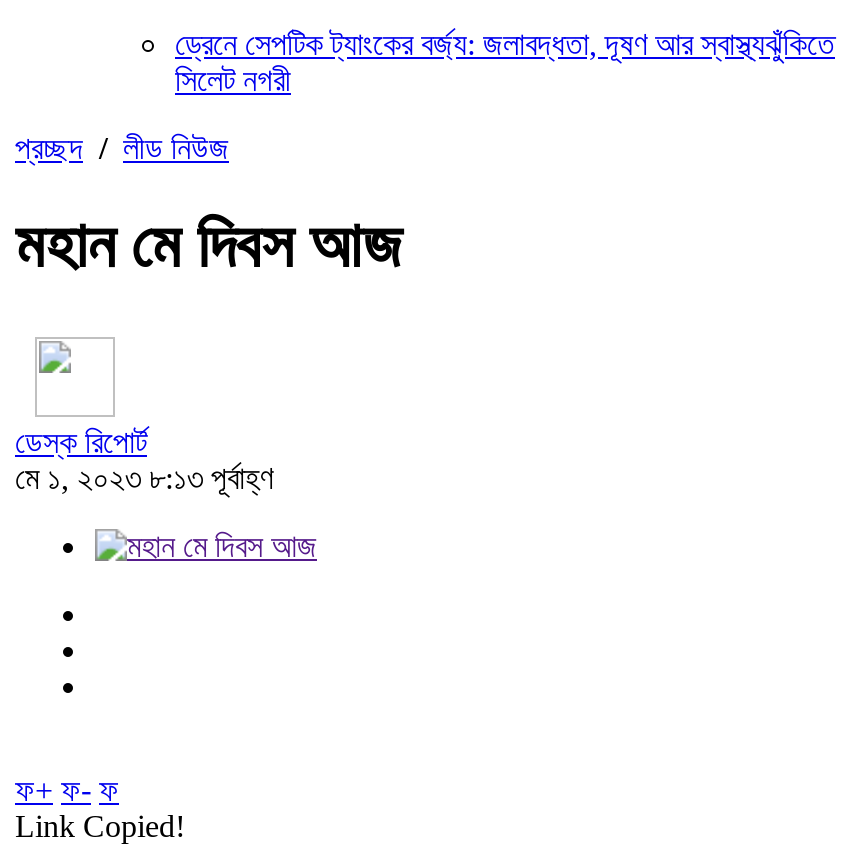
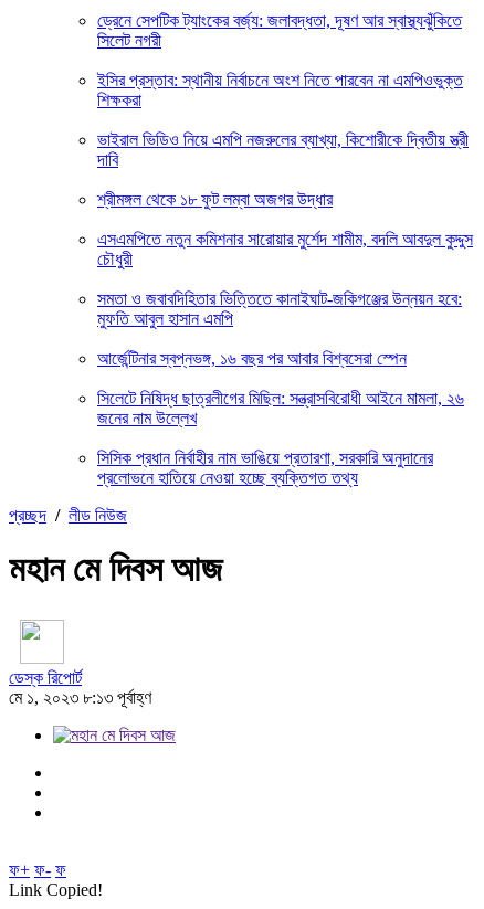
none -> [97,71,473,487] ইসির প্রস্তাব: স্থানীয় নির্বাচনে অংশ নিতে পারবেন না এমপিওভুক্ত | শিক্ষকরা | ভাইরাল ভিডিও নিয়ে এমপি নজরুলের ব্যাখ্যা, কিশোরীকে দ্বিতীয় স্ত্রী | দাবি | শ্রীমঙ্গল থেকে ১৮ ফুট লম্বা অজগর উদ্ধার | এসএমপিতে নতুন কমিশনার সারোয়ার মুর্শেদ শামীম, বদলি আবদুল কুদ্দুস | চৌধুরী | সমতা ও জবাবদিহিতার ভিত্তিতে কানাইঘাট-জকিগঞ্জের উন্নয়ন হবে: | মুফতি আবুল হাসান এমপি | আর্জেন্টিনার স্বপ্নভঙ্গ, ১৬ বছর পর আবার বিশ্বসেরা স্পেন | সিলেটে নিষিদ্ধ ছাত্রলীগের মিছিল: সন্ত্রাসবিরোধী আইনে মামলা, ২৬ | জনের নাম উল্লেখ | সিসিক প্রধান নির্বাহীর নাম ভাঙিয়ে প্রতারণা, সরকারি অনুদানের | প্রলোভনে হাতিয়ে নেওয়া হচ্ছে ব্যক্তিগত তথ্য

